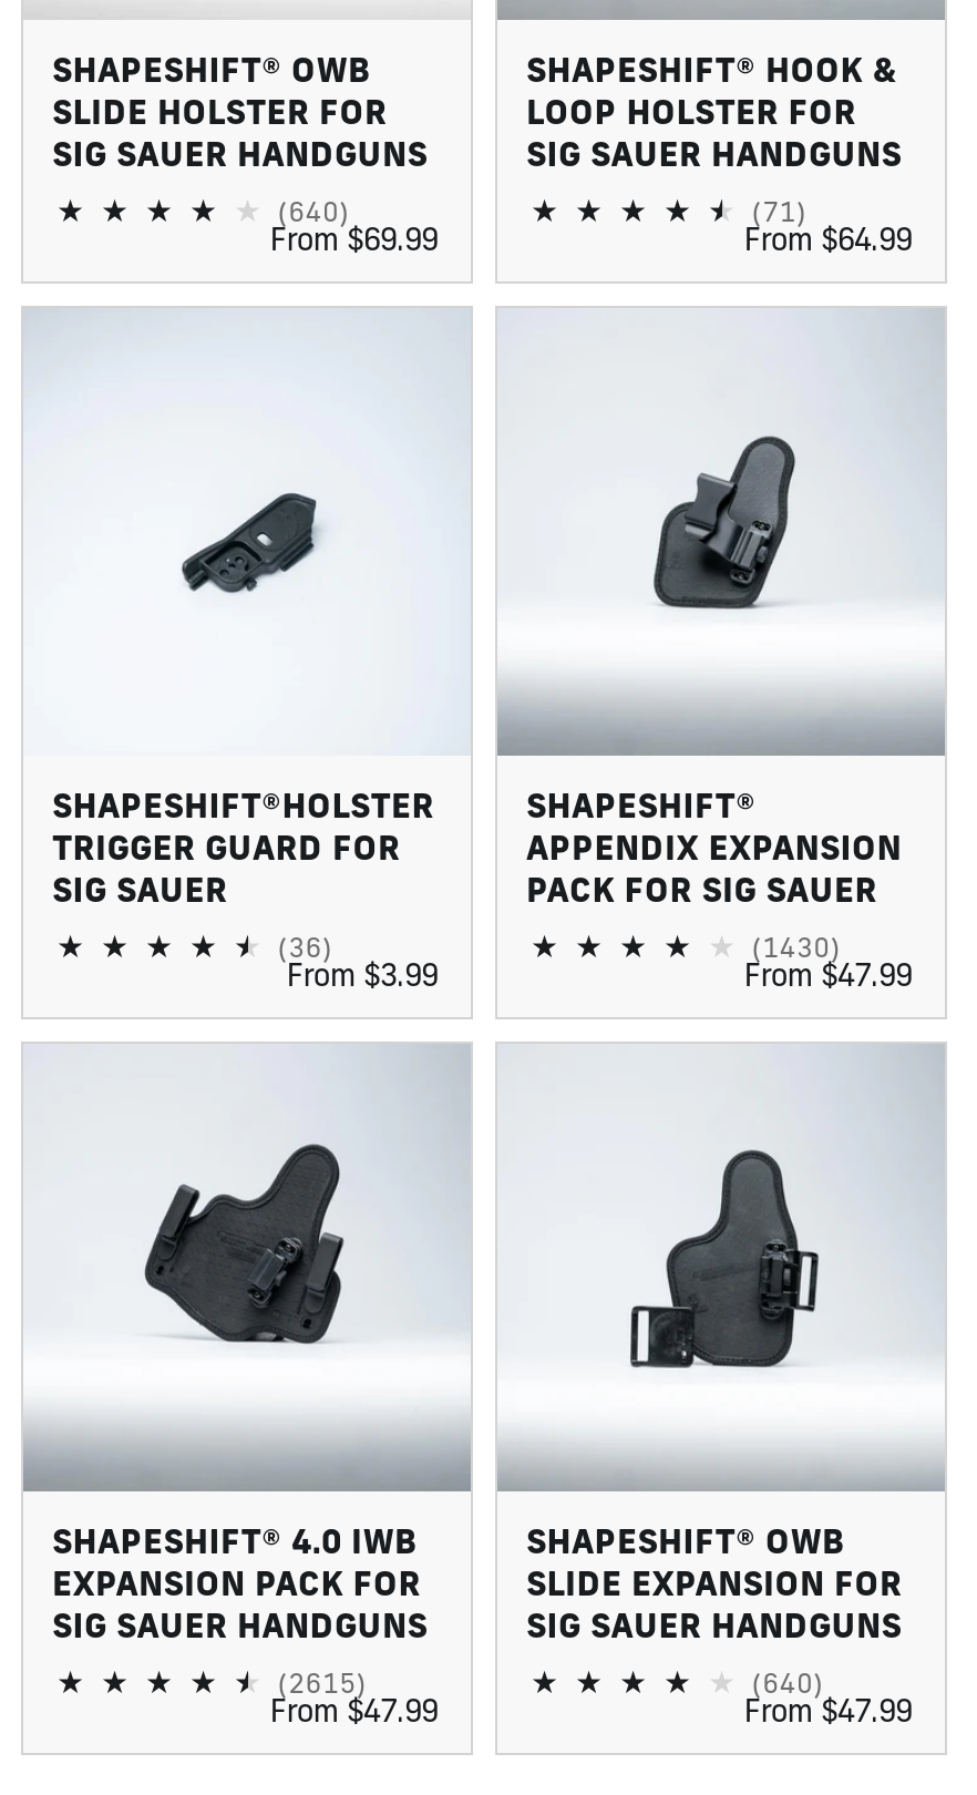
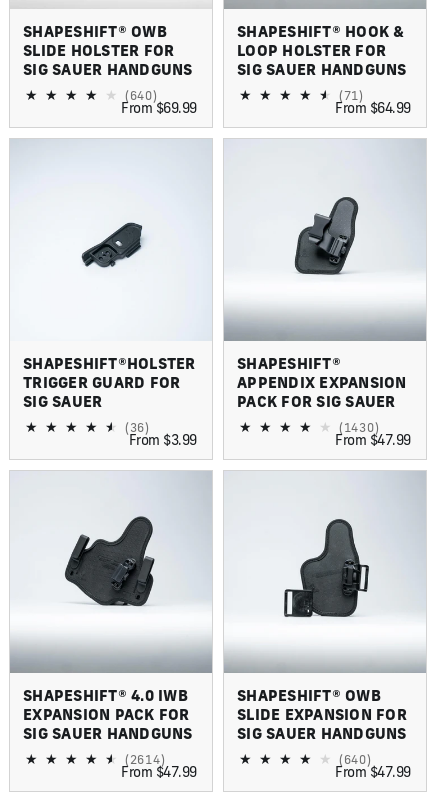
[278,1673,367,1700] (2615) -> [125,755,165,767] (2614)

